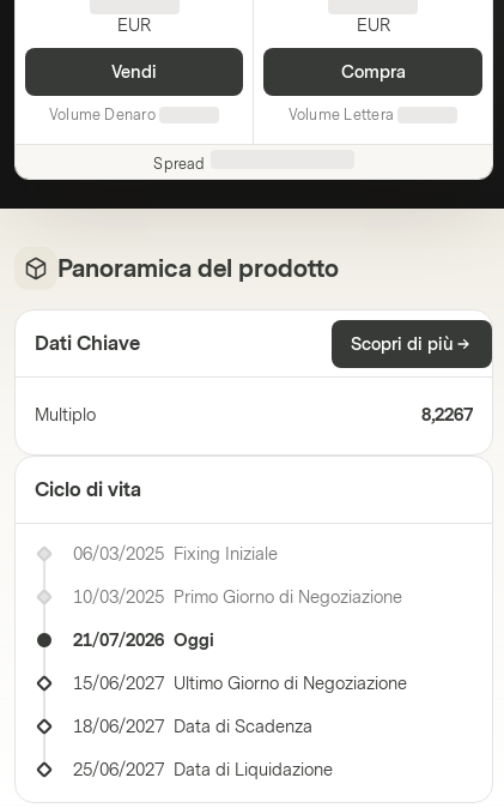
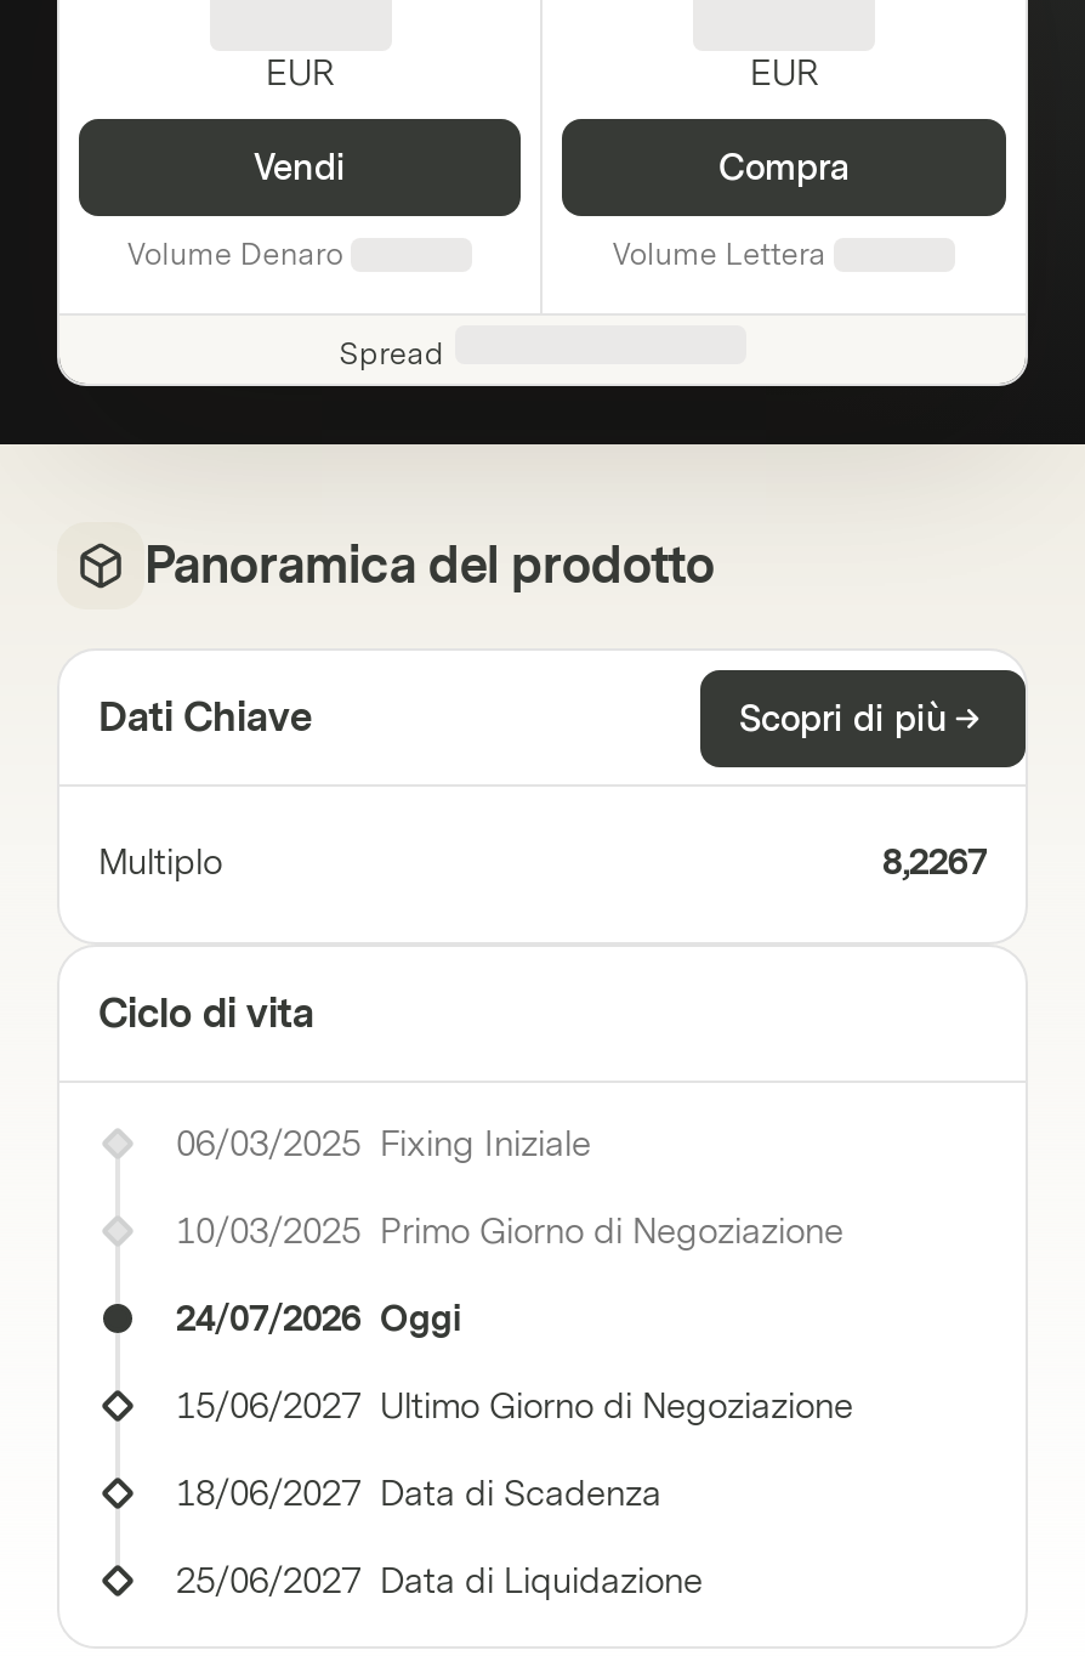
[73,631,214,651] 21/07/2026 Oggi -> [176,1299,462,1340] 24/07/2026 Oggi

